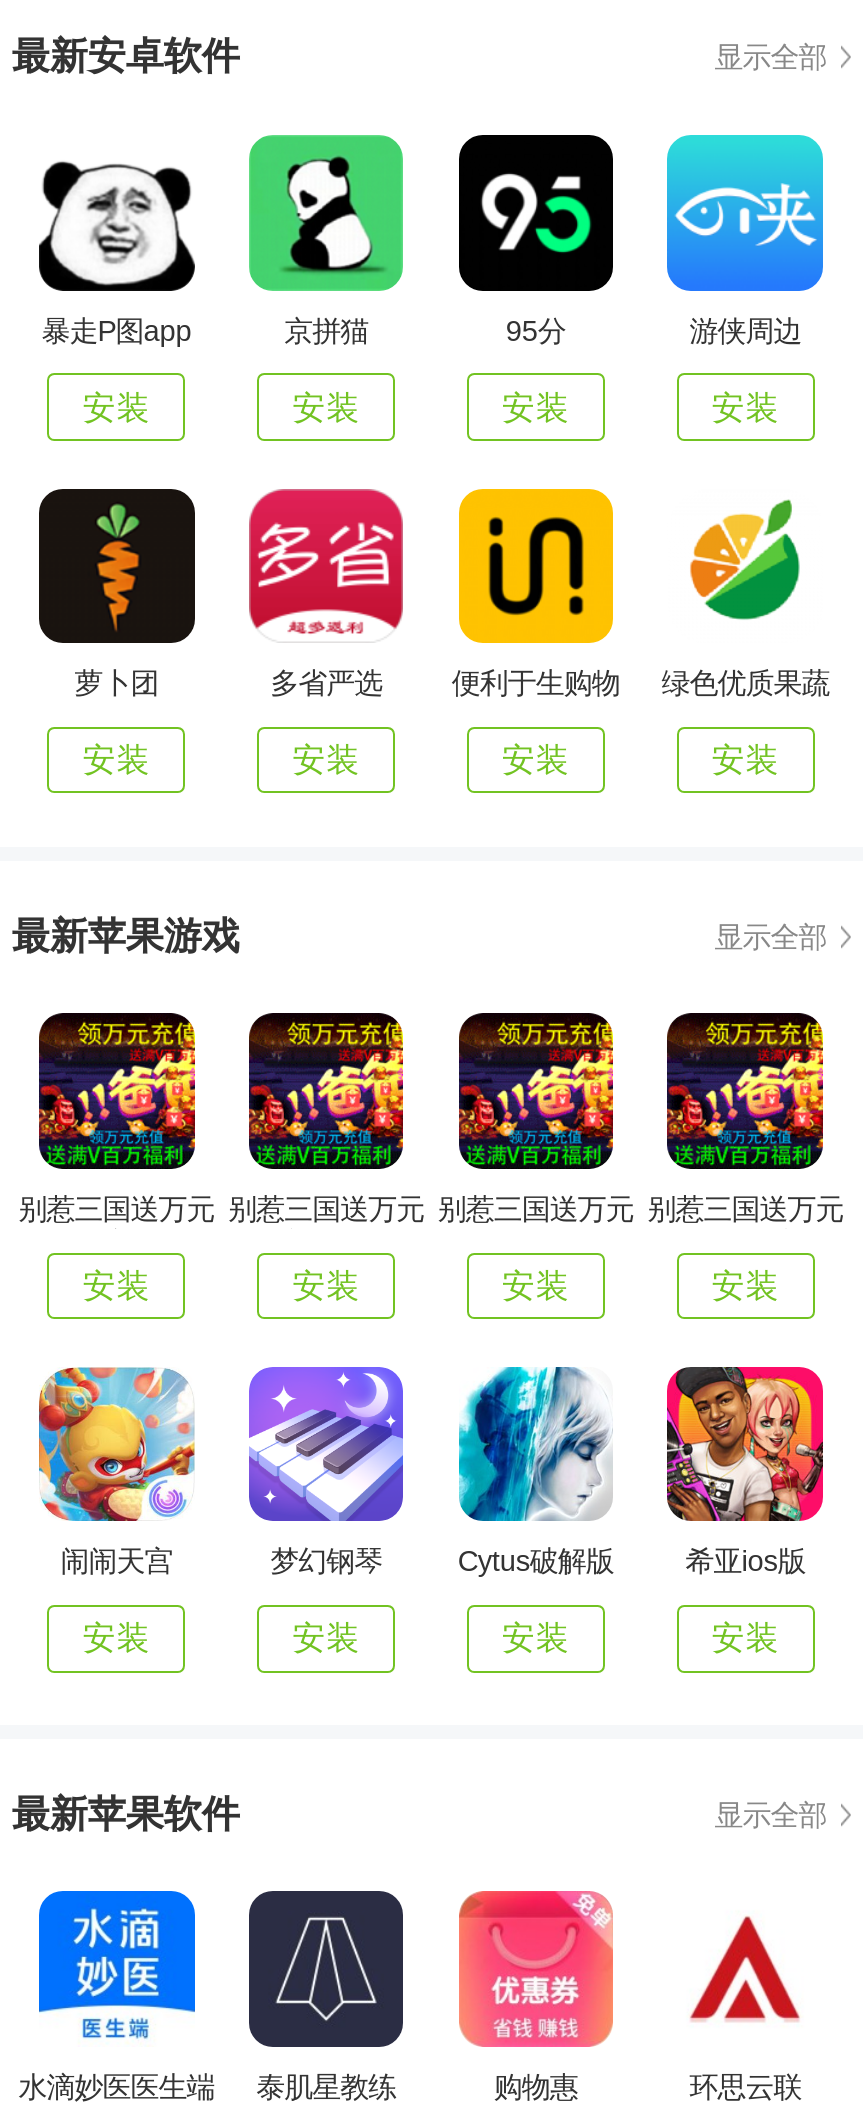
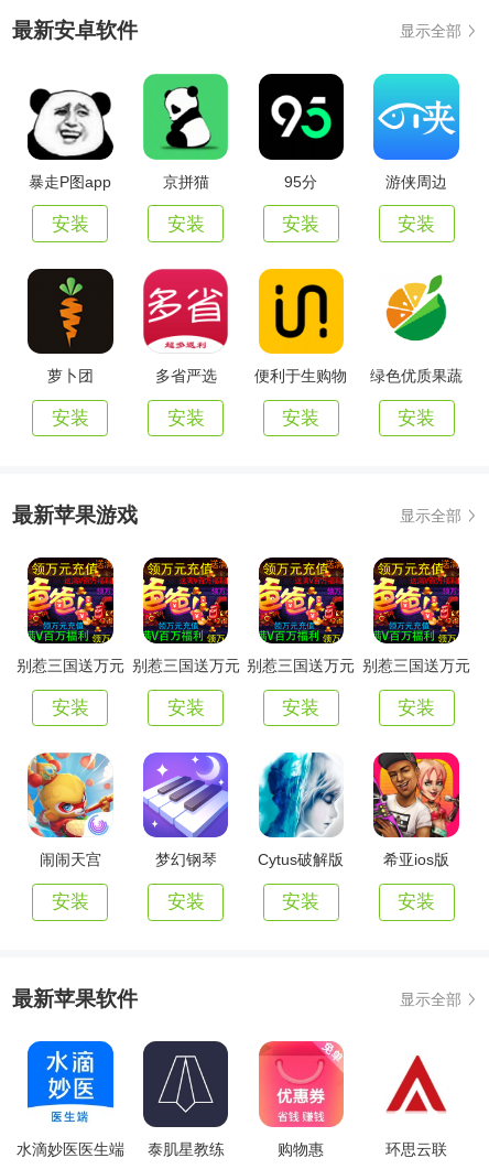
[37,1017,197,1169] [image] -> [26,560,115,643] [image]
[247,1017,405,1169] [image] -> [142,560,229,643] [image]
[457,1017,615,1169] [image] -> [258,560,345,643] [image]
[665,1017,825,1169] [image] -> [372,560,460,643] [image]

